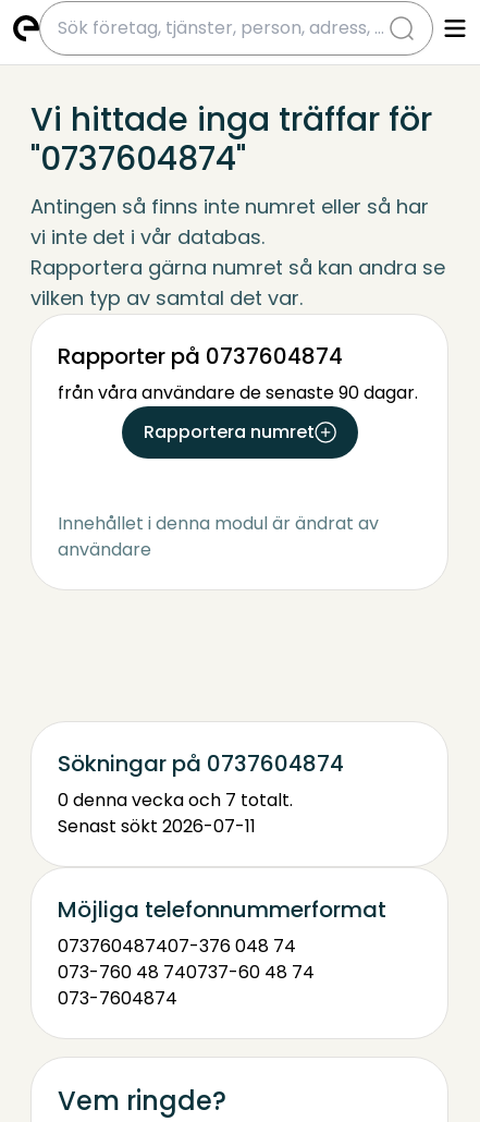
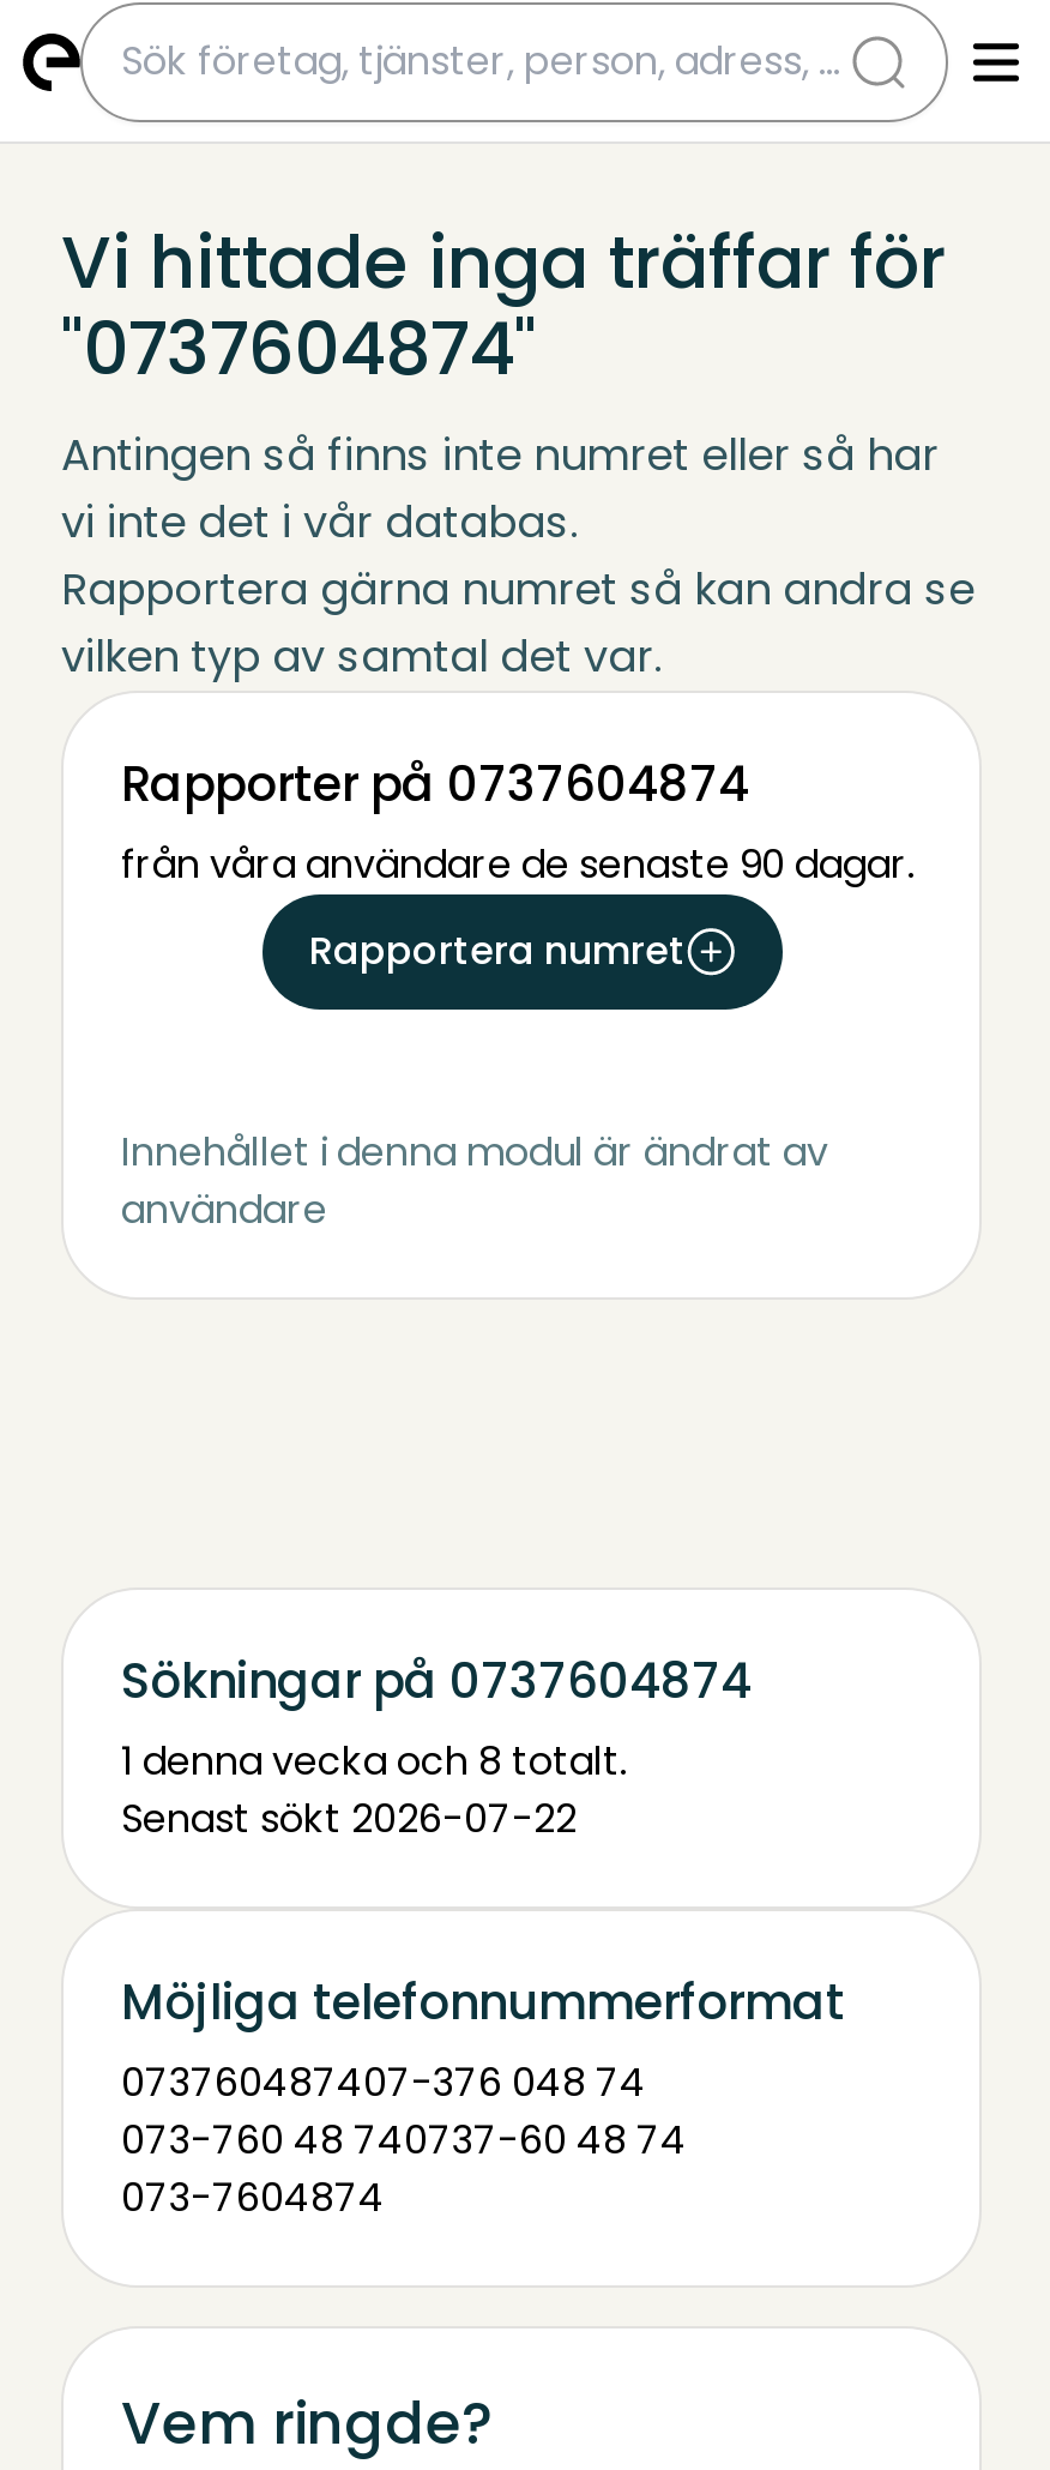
[58,788,293,813] 0 denna vecka och 7 totalt. -> [121,1734,627,1789] 1 denna vecka och 8 totalt.
[58,814,256,839] Senast sökt 2026-07-11 -> [121,1791,577,1847] Senast sökt 2026-07-22

